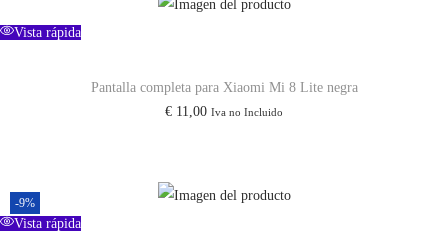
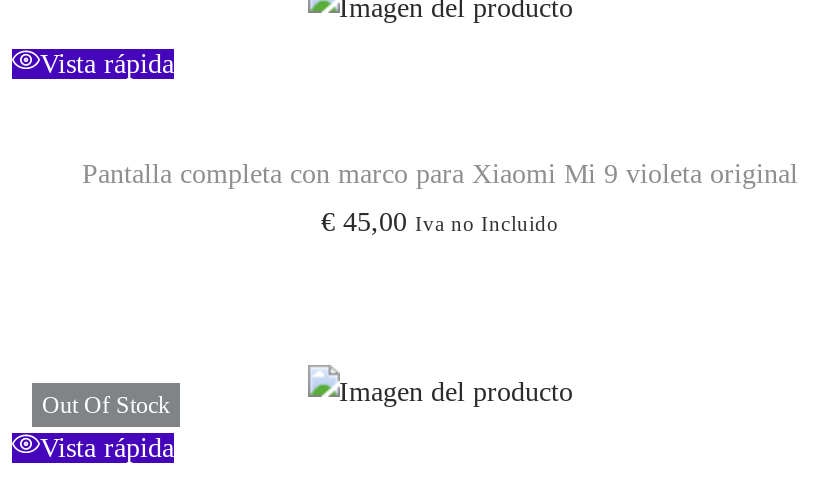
[90,80,357,95] Pantalla completa para Xiaomi Mi 8 Lite negra -> [82,159,798,189] Pantalla completa con marco para Xiaomi Mi 9 violeta original
[165,104,283,119] €11,00 Iva no Incluido -> [321,207,559,237] €45,00 Iva no Incluido
[15,196,35,210] -9% -> [42,391,170,419] Out Of Stock

